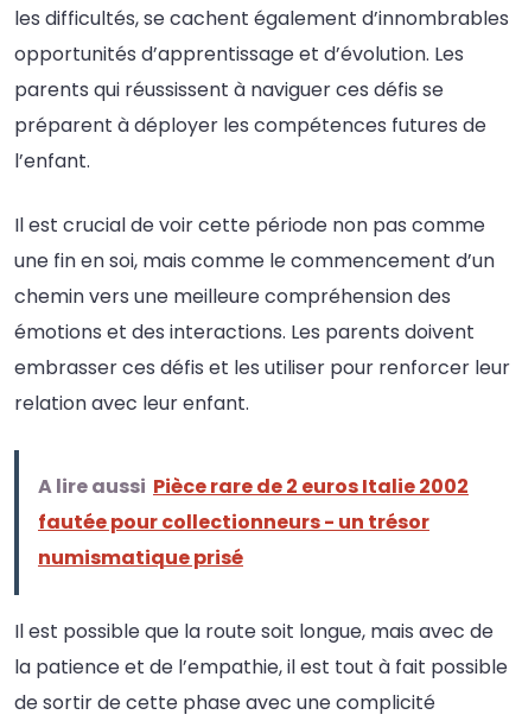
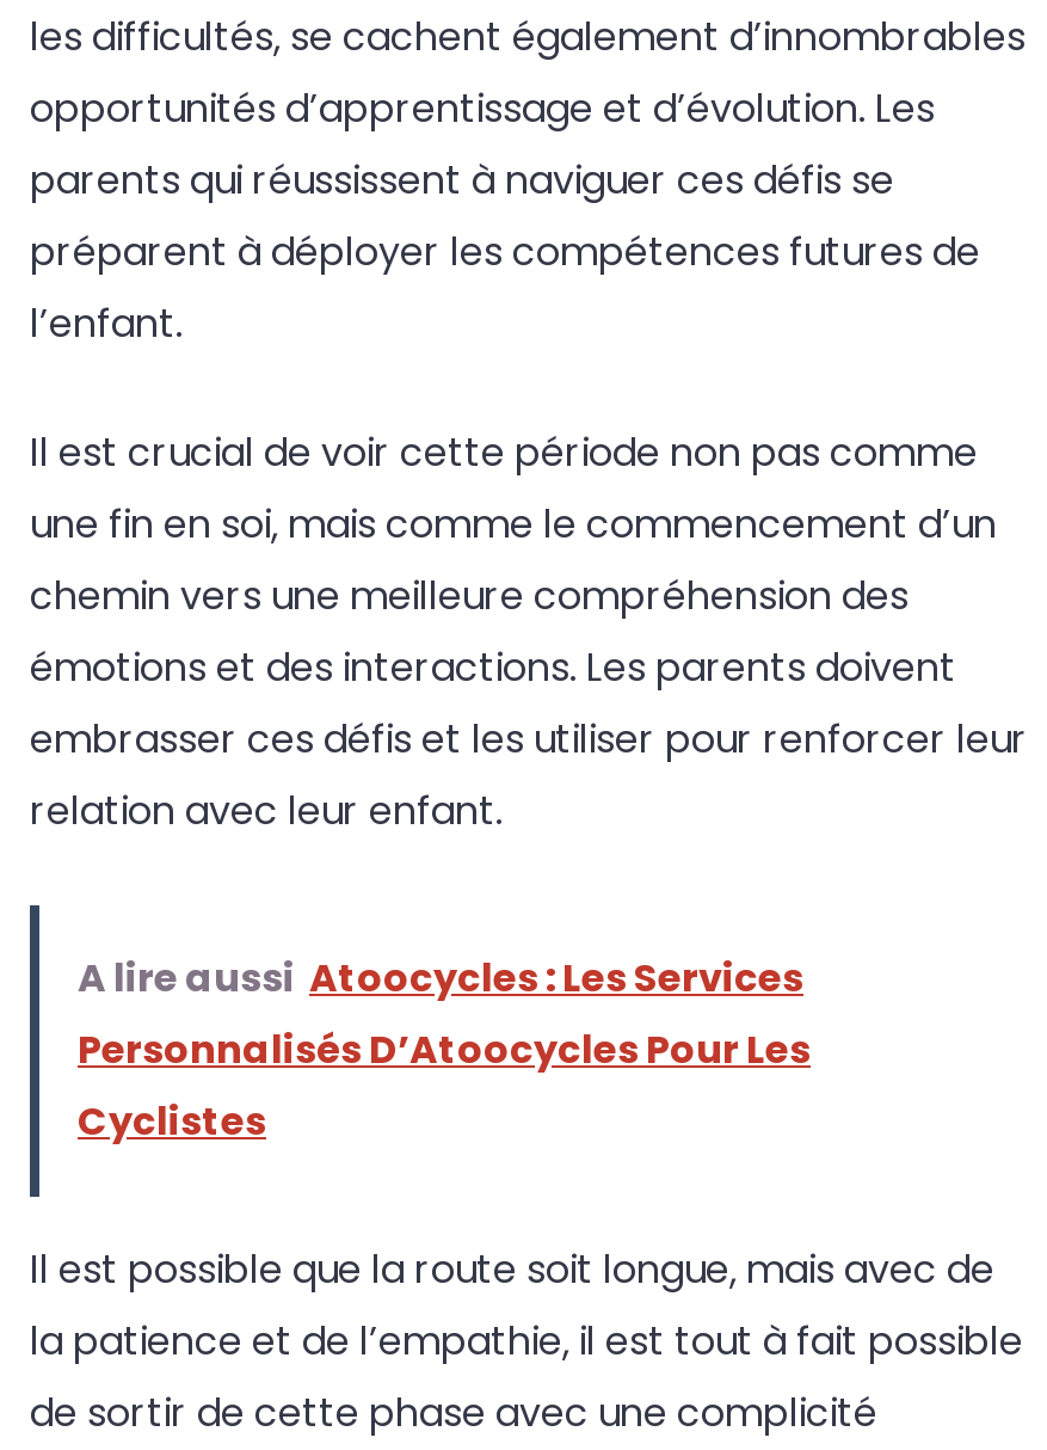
[38,473,469,572] A lire aussi Pièce rare de 2 euros Italie 2002 | fautée pour collectionneurs - un trésor | numismatique prisé -> [78,951,811,1149] A lire aussi Atoocycles : Les Services | Personnalisés D’Atoocycles Pour Les | Cyclistes

